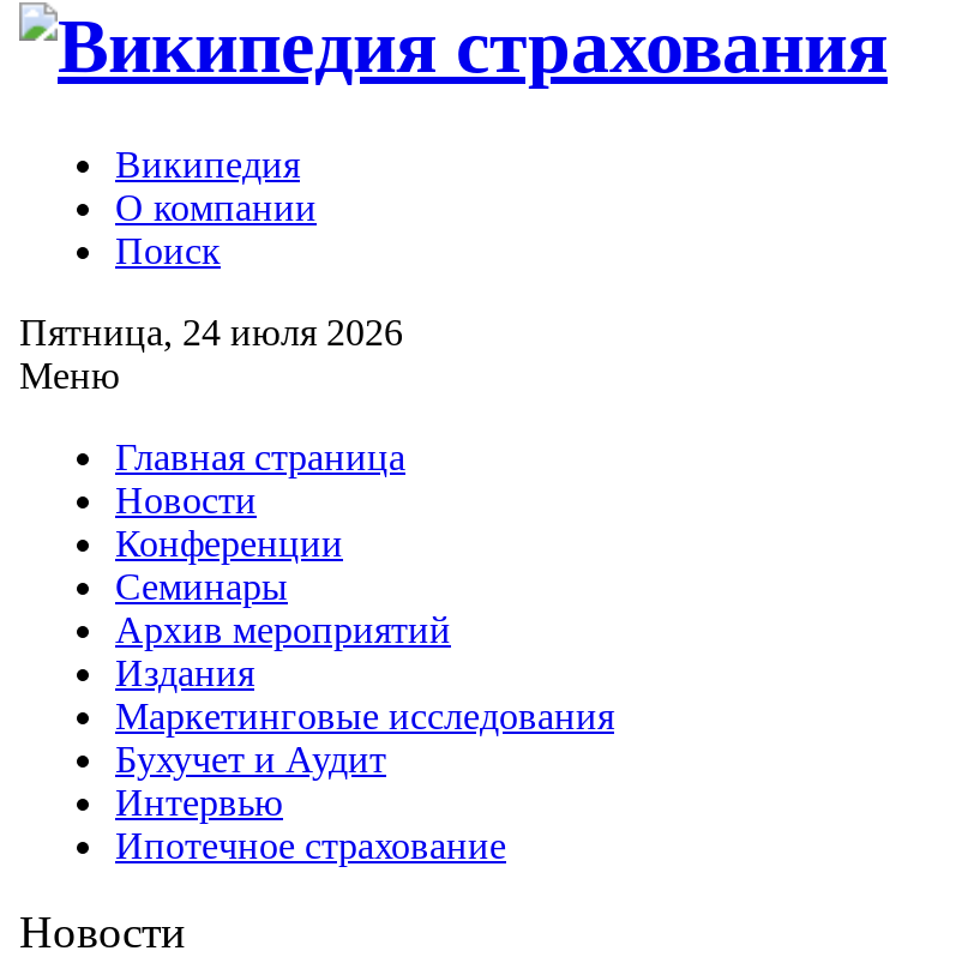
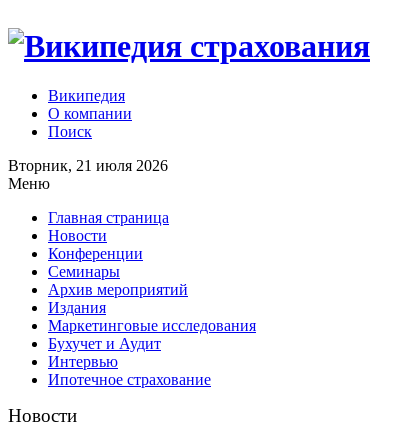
[19,312,403,352] Пятница, 24 июля 2026 -> [8,157,168,174] Вторник, 21 июля 2026

